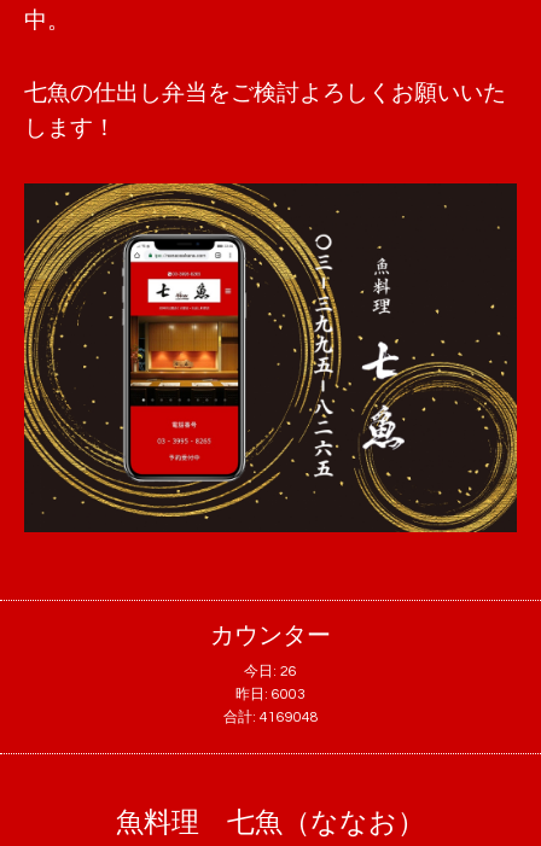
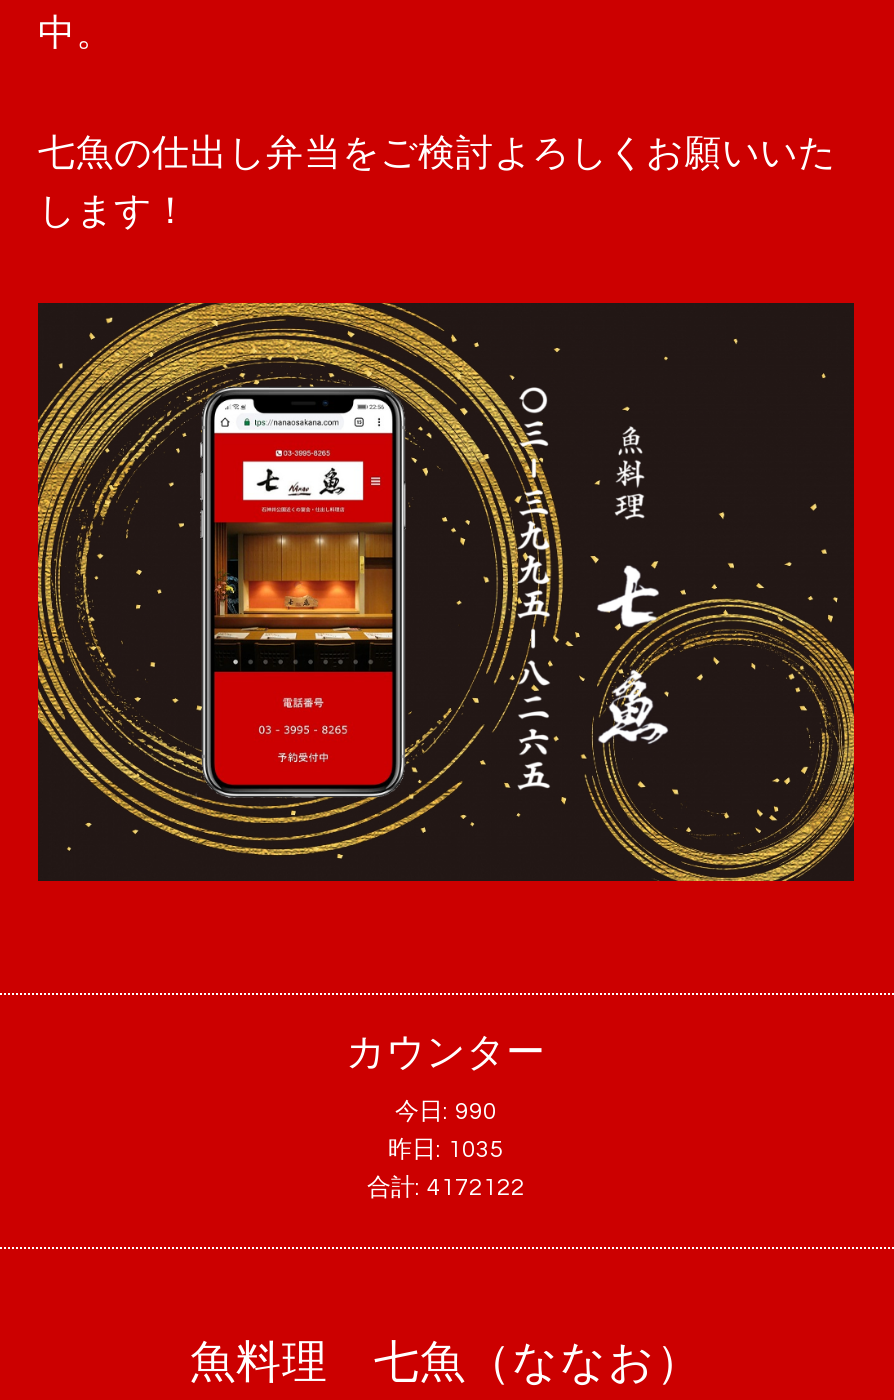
[244,664,297,679] 今日: 26 -> [395,1099,497,1125] 今日: 990
[235,687,306,702] 昨日: 6003 -> [388,1137,504,1163] 昨日: 1035
[223,710,318,725] 合計: 4169048 -> [367,1175,525,1201] 合計: 4172122

